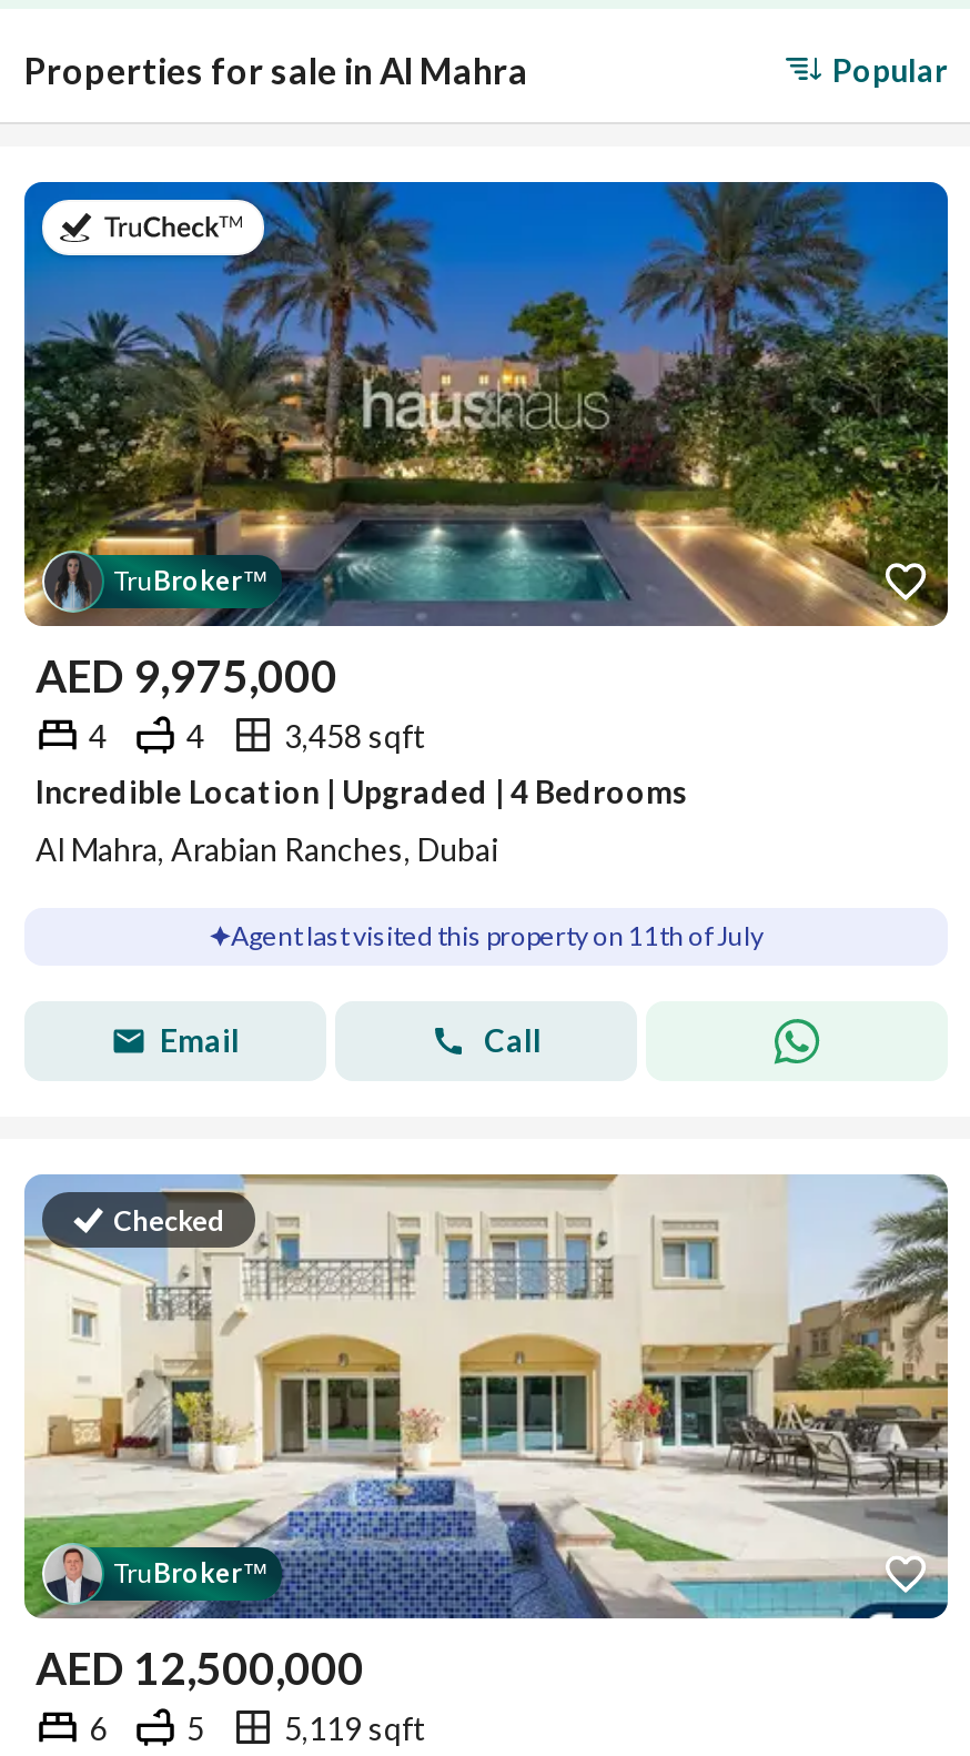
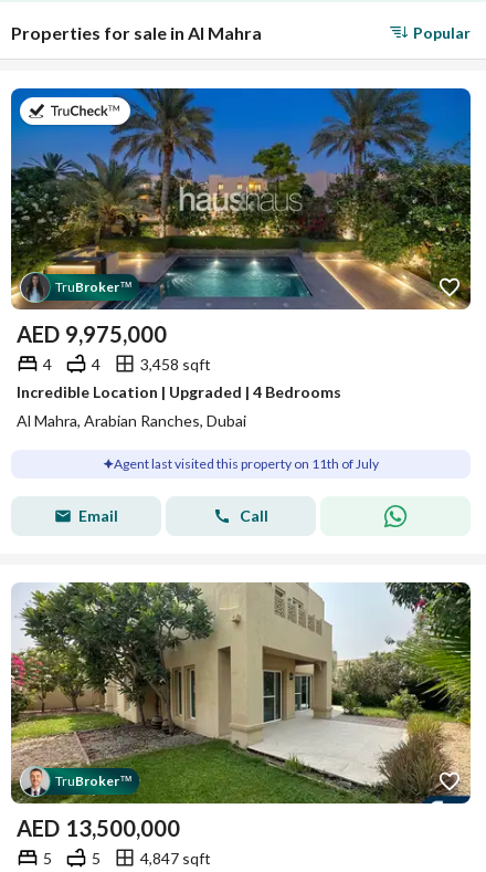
[24,1174,950,1746] [image] | AED 12,500,000 | 6 -> [10,581,472,841] [image] | AED 13,500,000
[113,1203,224,1237] Checked -> none
[284,1708,426,1746] 5,119 sqft -> [92,848,211,867] 5 | 4,847 sqft

